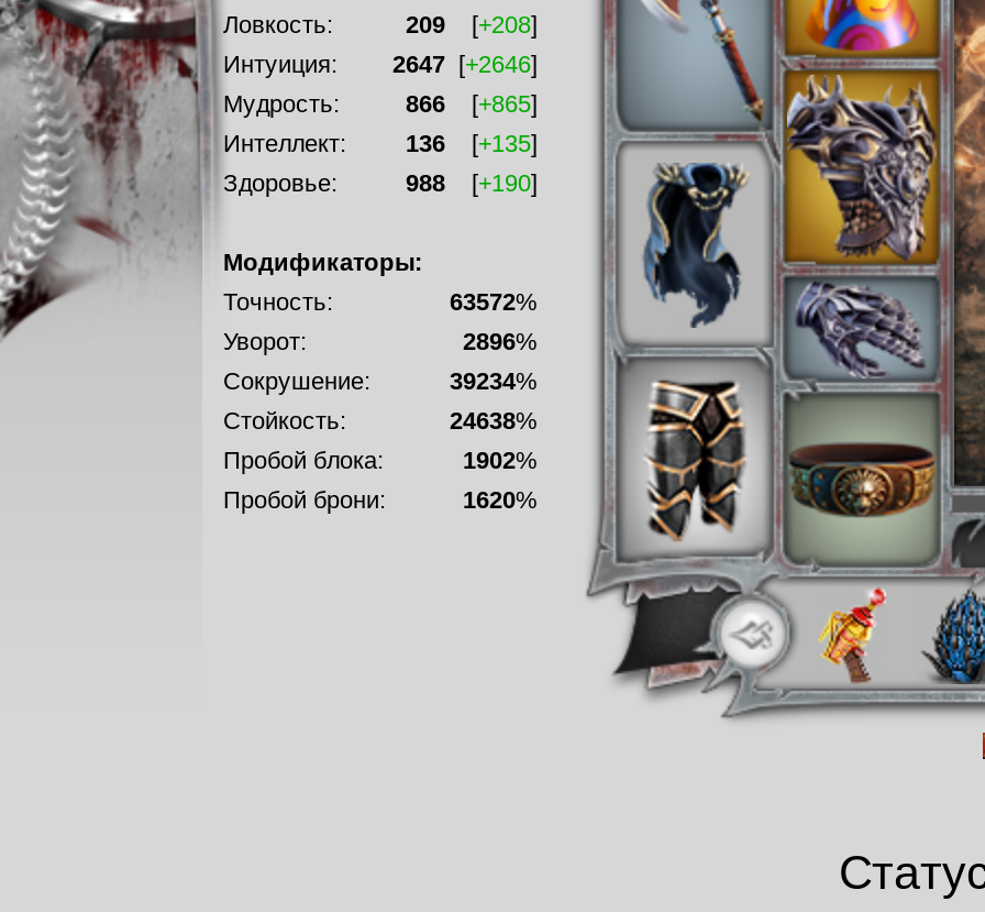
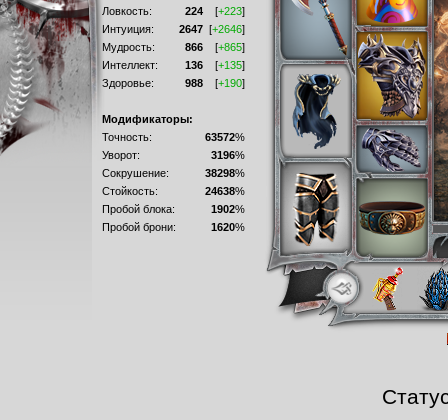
[406,11,445,37] 209 -> [184,5,202,17] 224
[472,11,538,37] [+208] -> [214,5,244,17] [+223]
[463,328,538,354] 2896% -> [210,149,244,161] 3196%
[450,367,538,394] 39234% -> [204,167,244,179] 38298%

